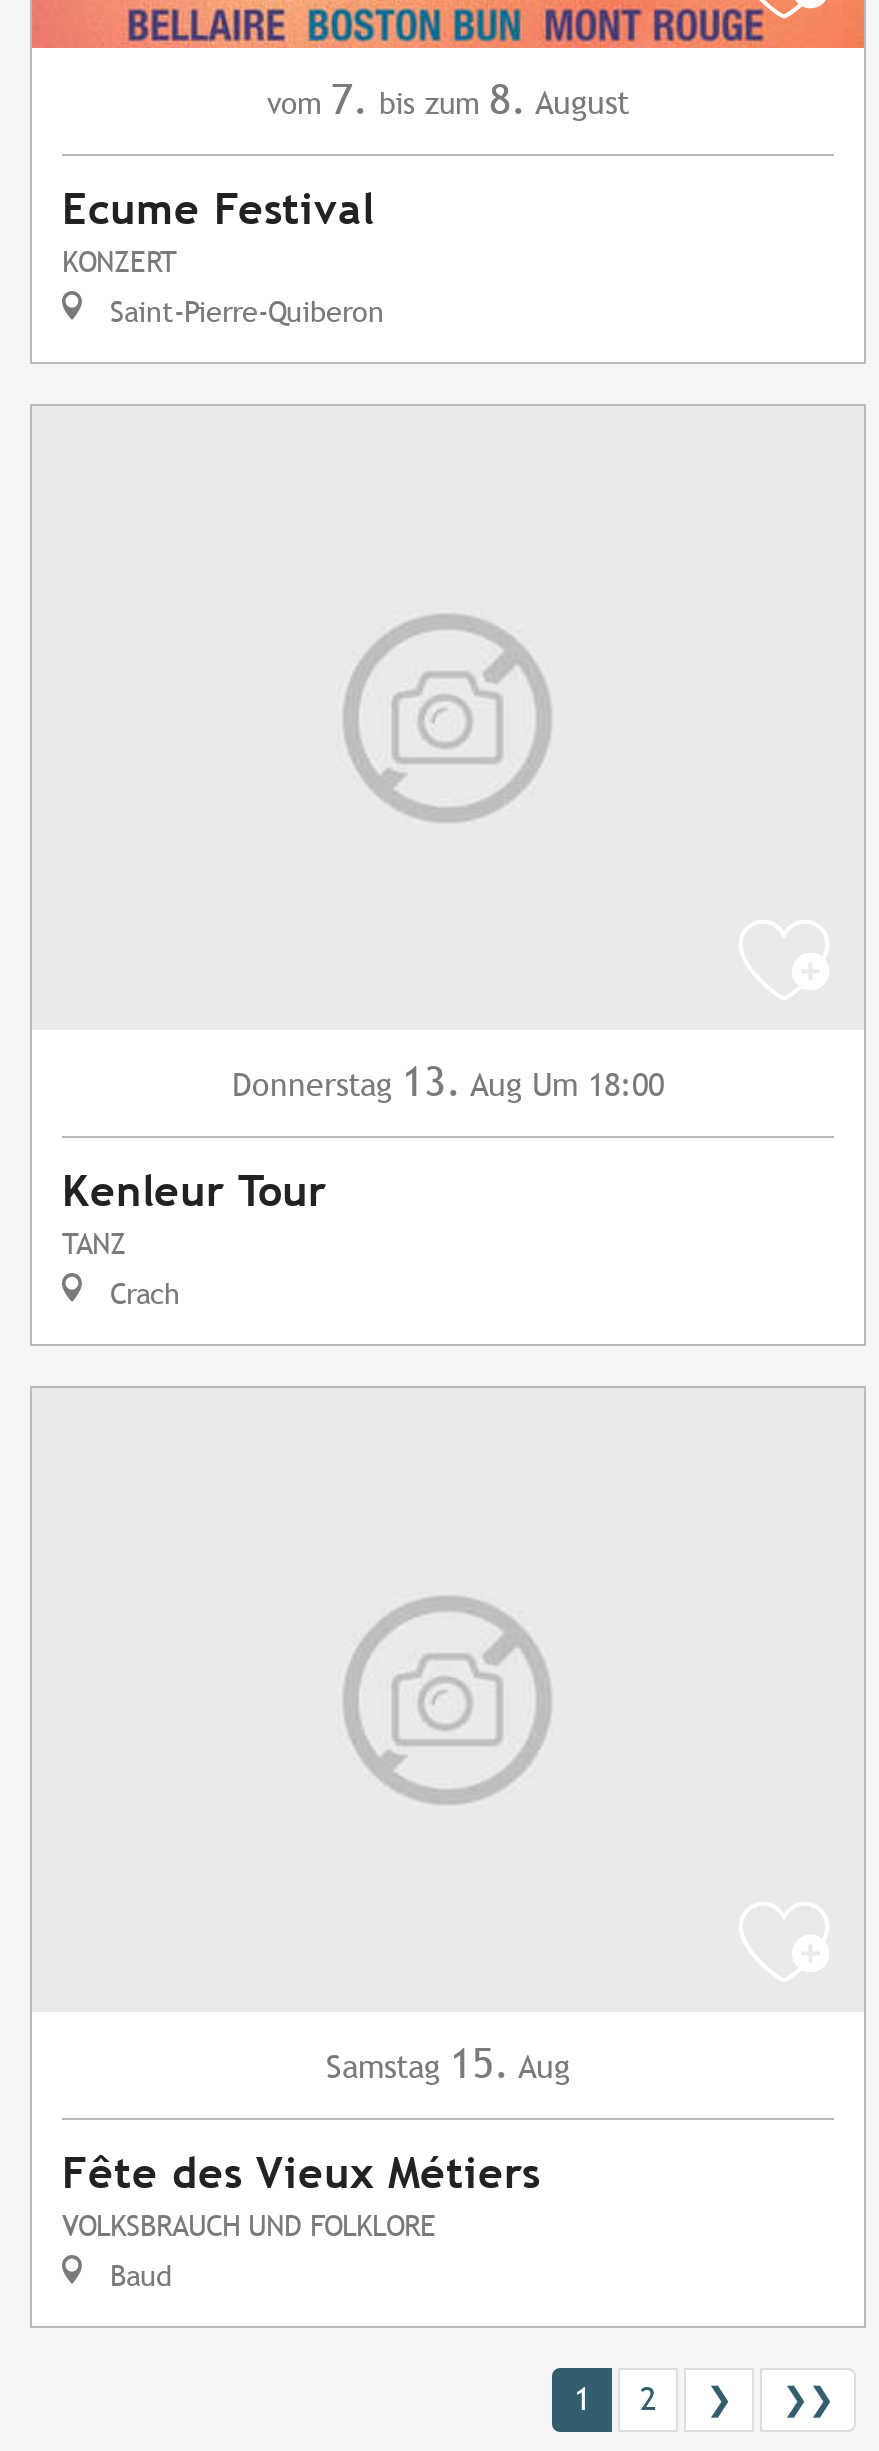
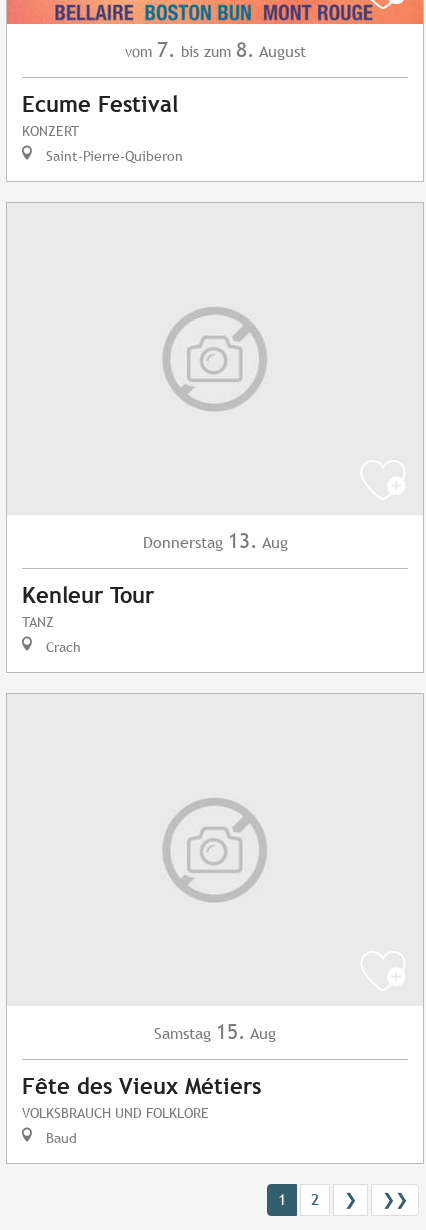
[232,1057,664,1107] Donnerstag 13. Aug Um 18:00 -> [142,528,287,553] Donnerstag 13. Aug

